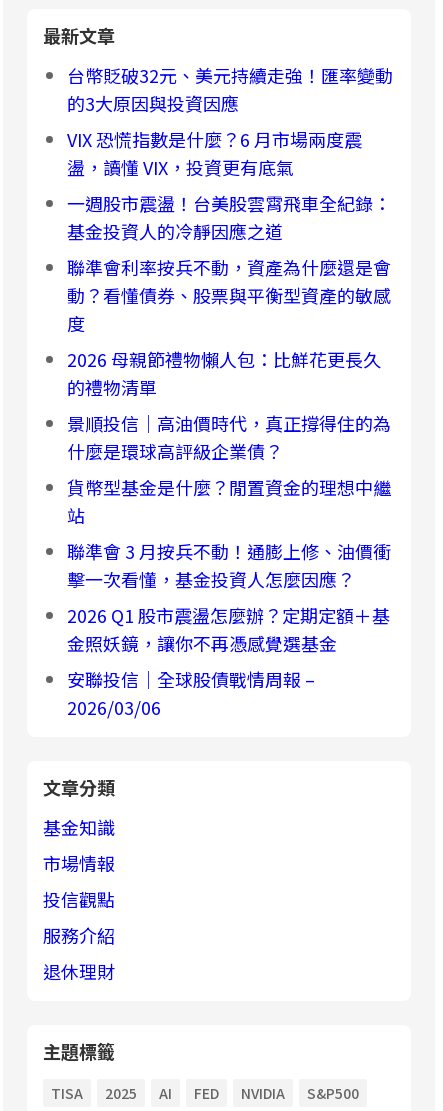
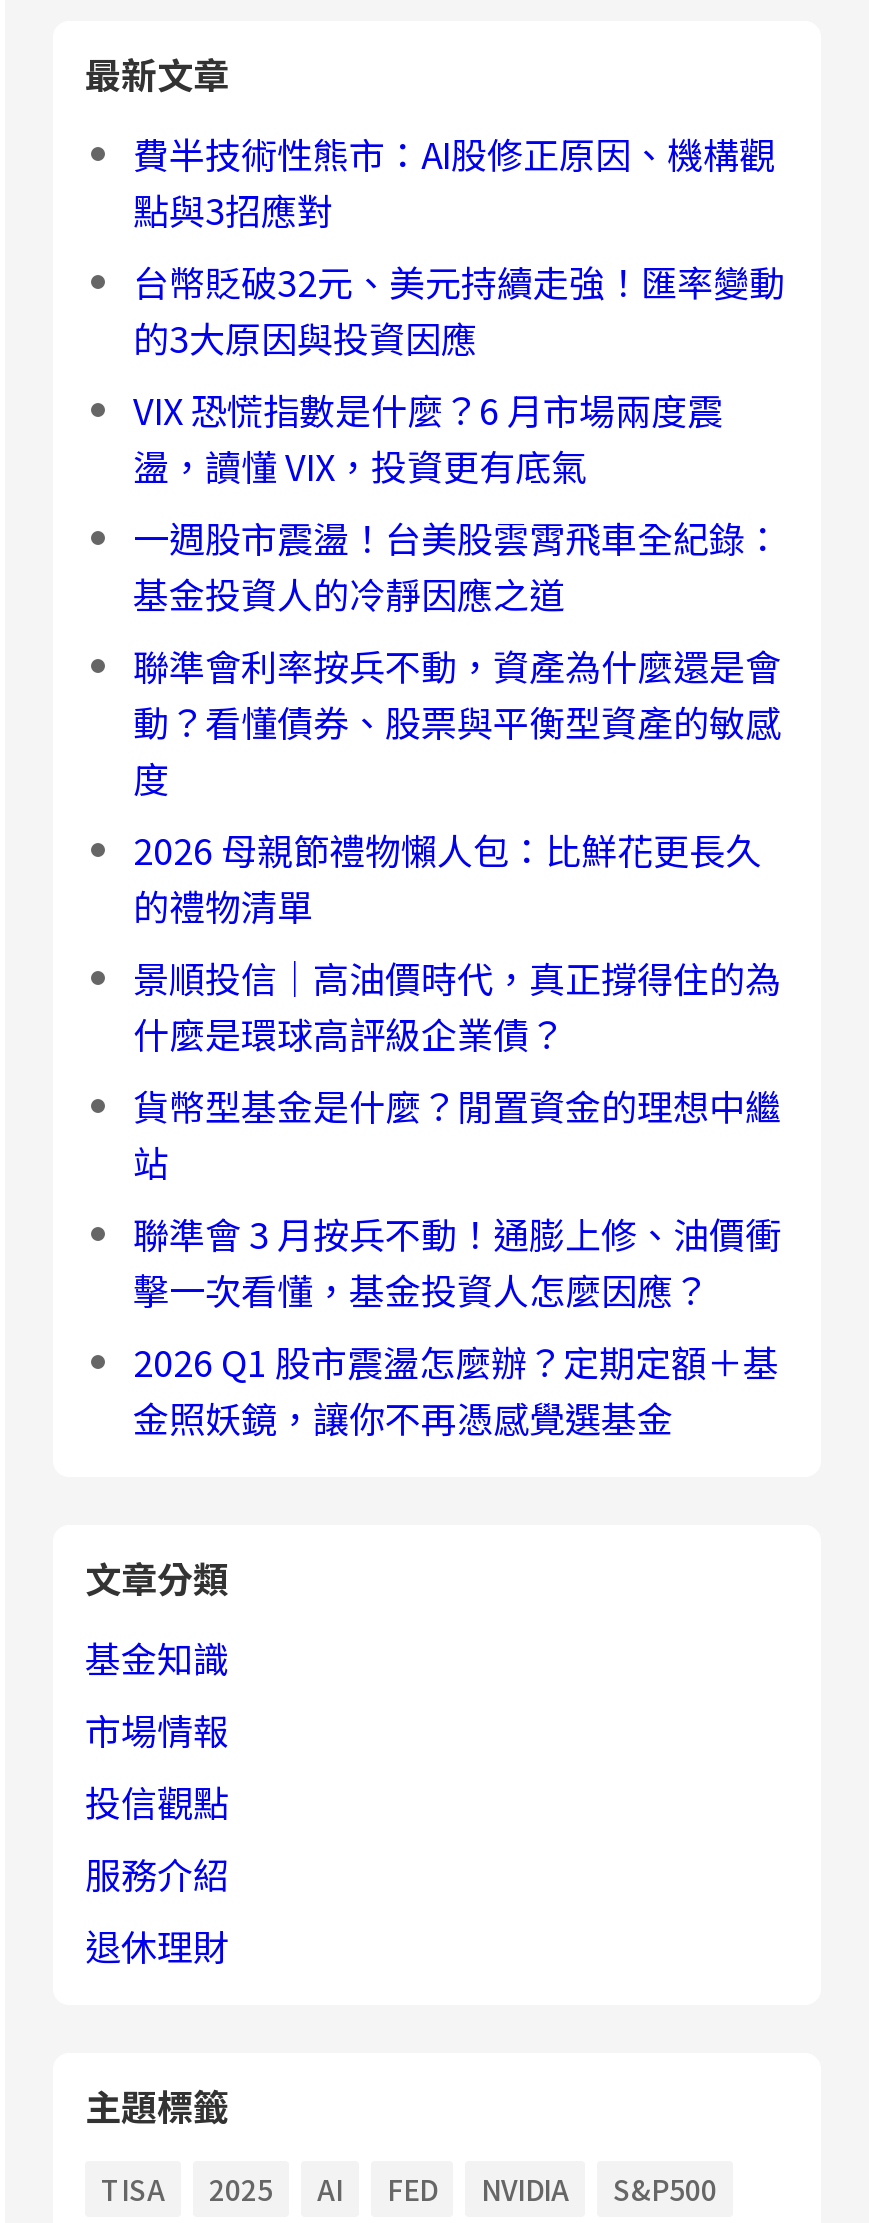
none -> [133,126,775,234] 費半技術性熊市：AI股修正原因、機構觀 | 點與3招應對
moved [67,61,393,655] -> [133,254,785,1442]: 台幣貶破32元、美元持續走強！匯率變動 | 的3大原因與投資因應 | VIX 恐慌指數是什麼？6 月市場兩度震 | ... | 2026 Q1 股市震盪怎麼辦？定期定額＋基 | 金照妖鏡，讓你不再憑感覺選基金
[67,665,315,719] 安聯投信｜全球股債戰情周報 – | 2026/03/06 -> none

